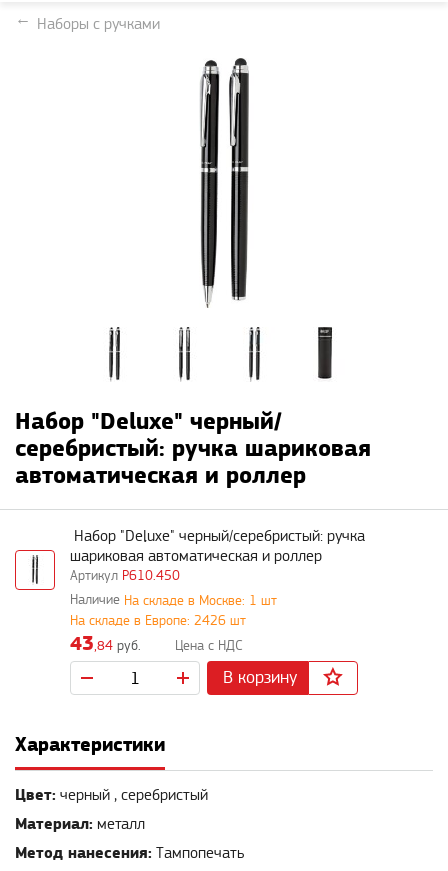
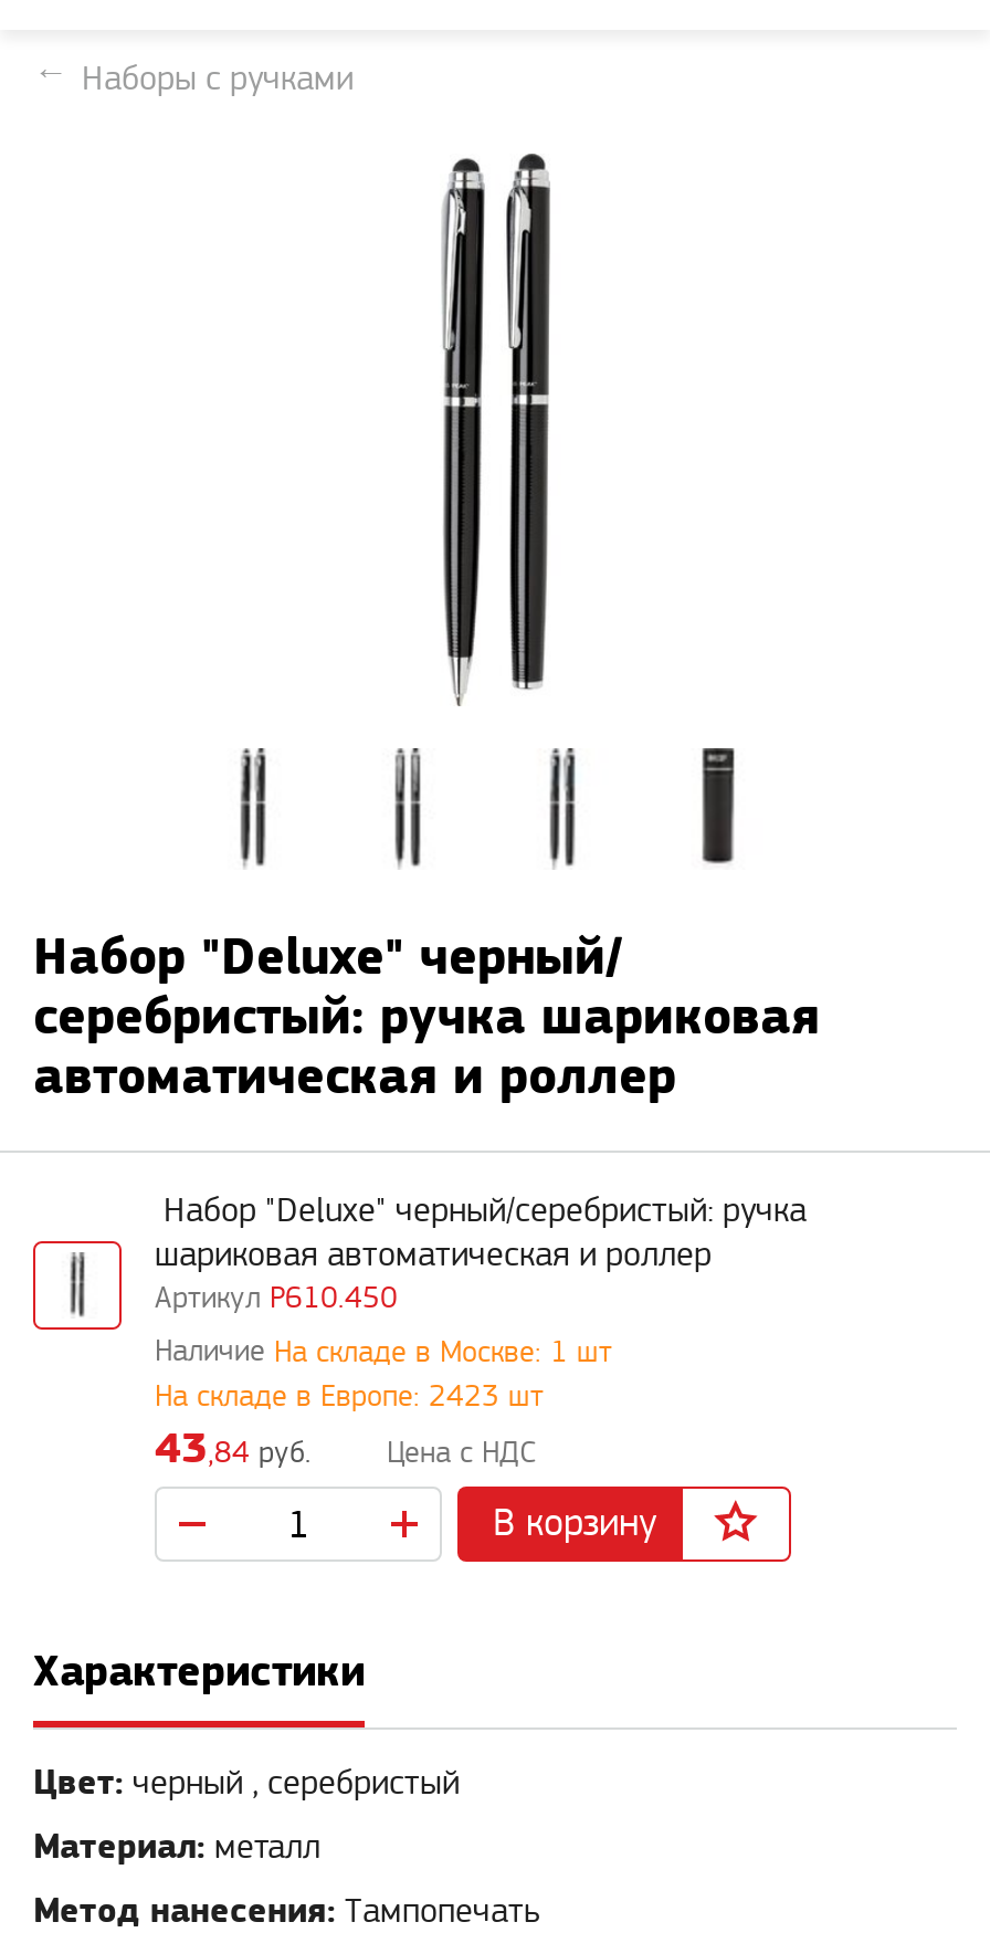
[70,614,246,628] На складе в Европе: 2426 шт -> [155,1382,544,1413] На складе в Европе: 2423 шт

